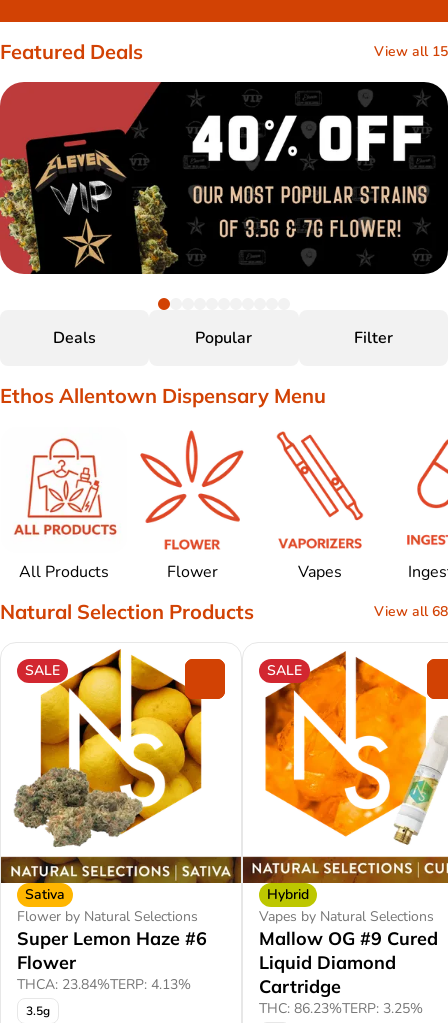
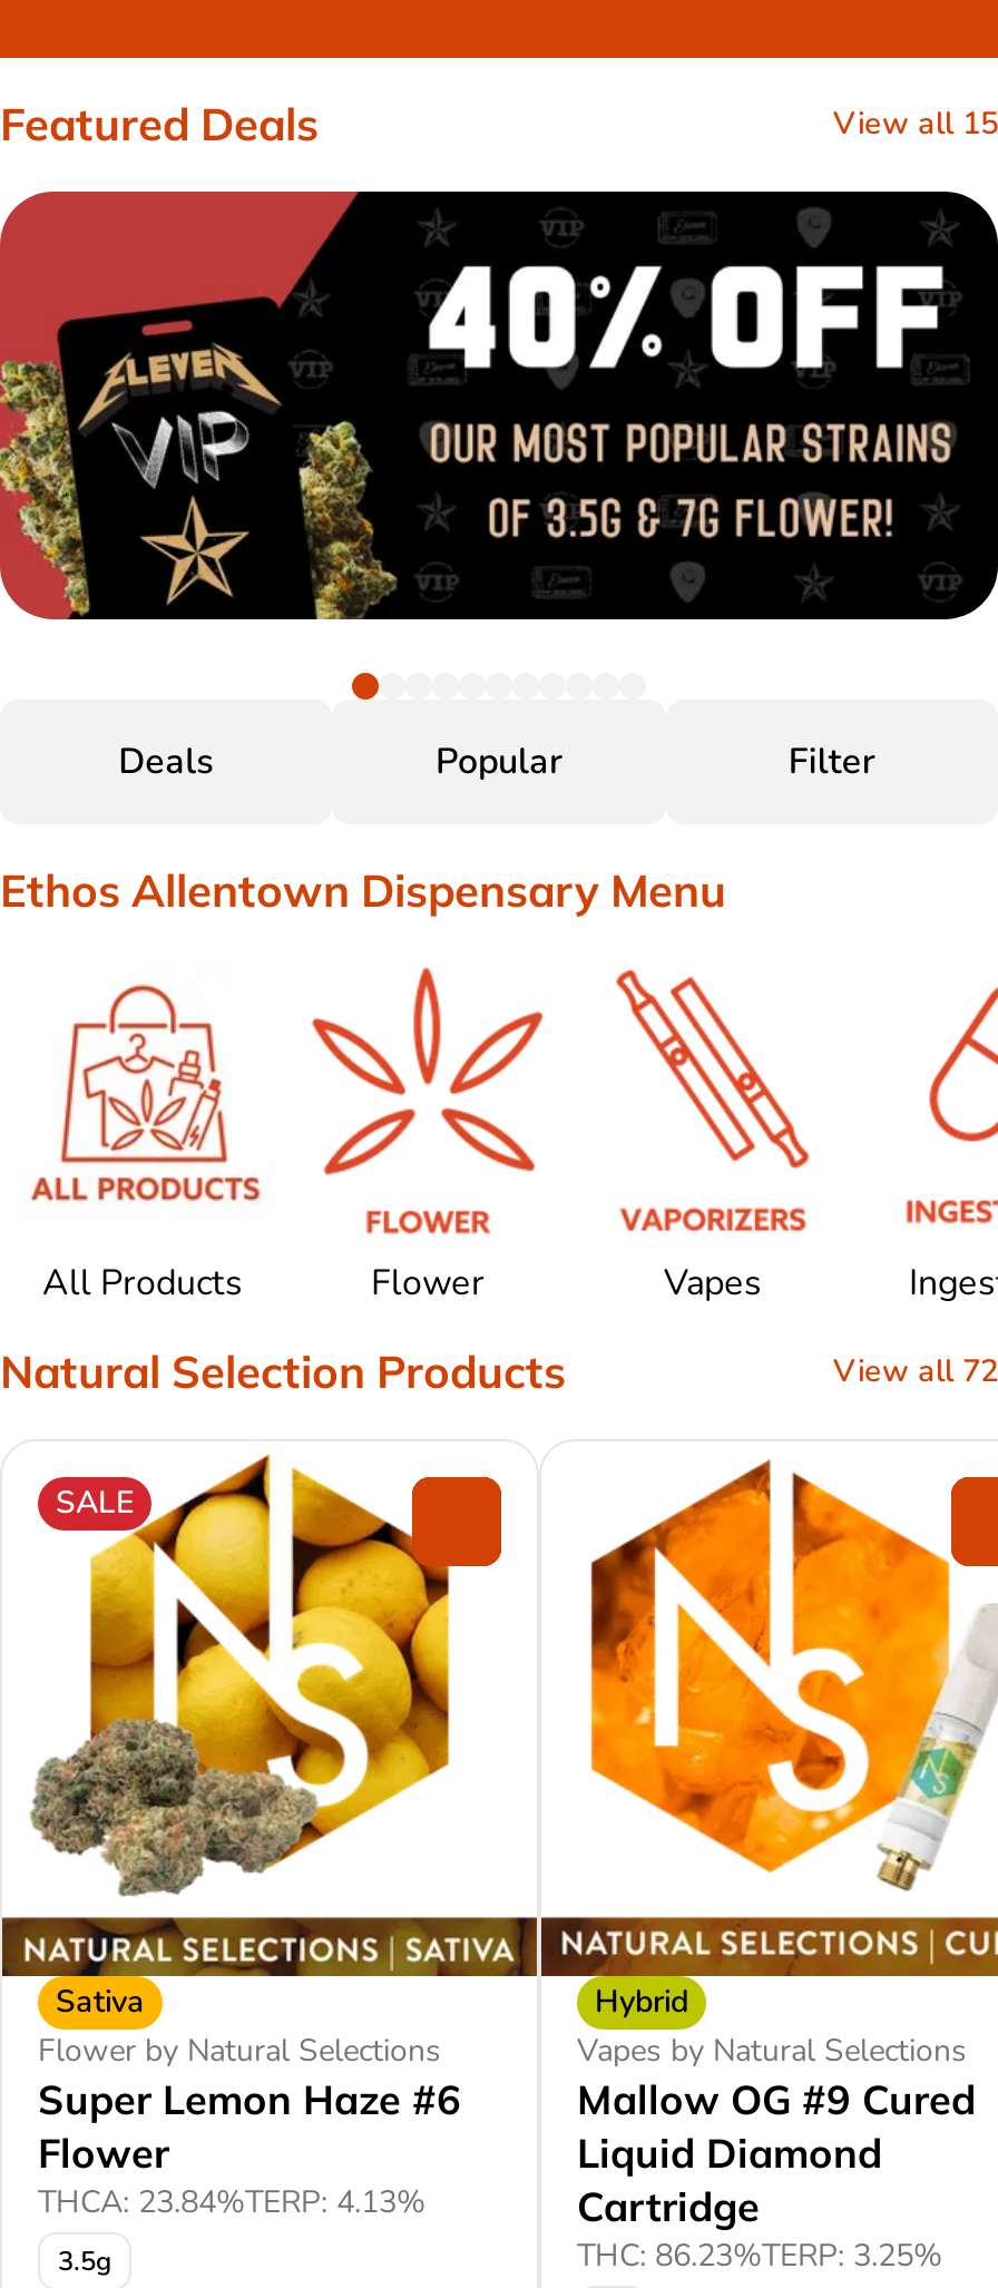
[374,602,448,621] View all 68 -> [833,1350,998,1392] View all 72
[267,661,302,680] SALE -> none

